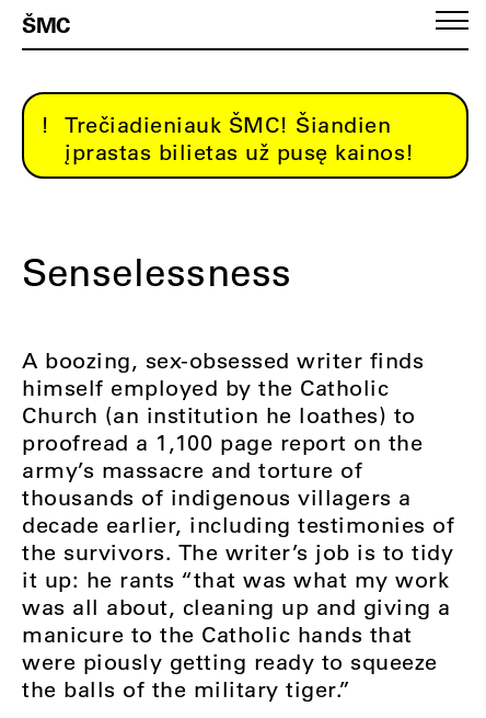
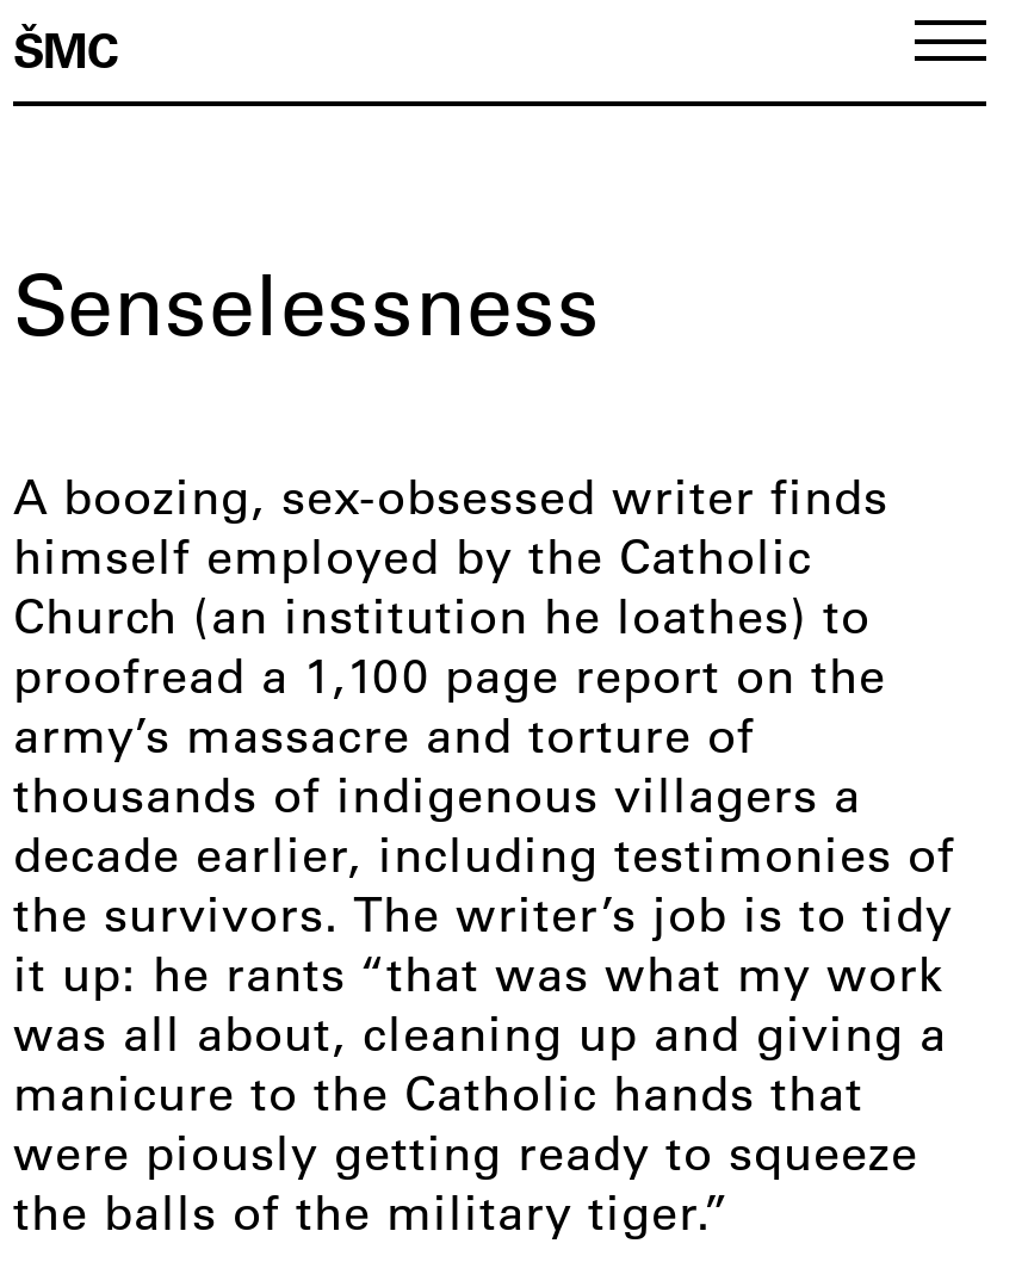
[65,111,414,166] Trečiadieniauk ŠMC! Šiandien | įprastas bilietas už pusę kainos! -> none

